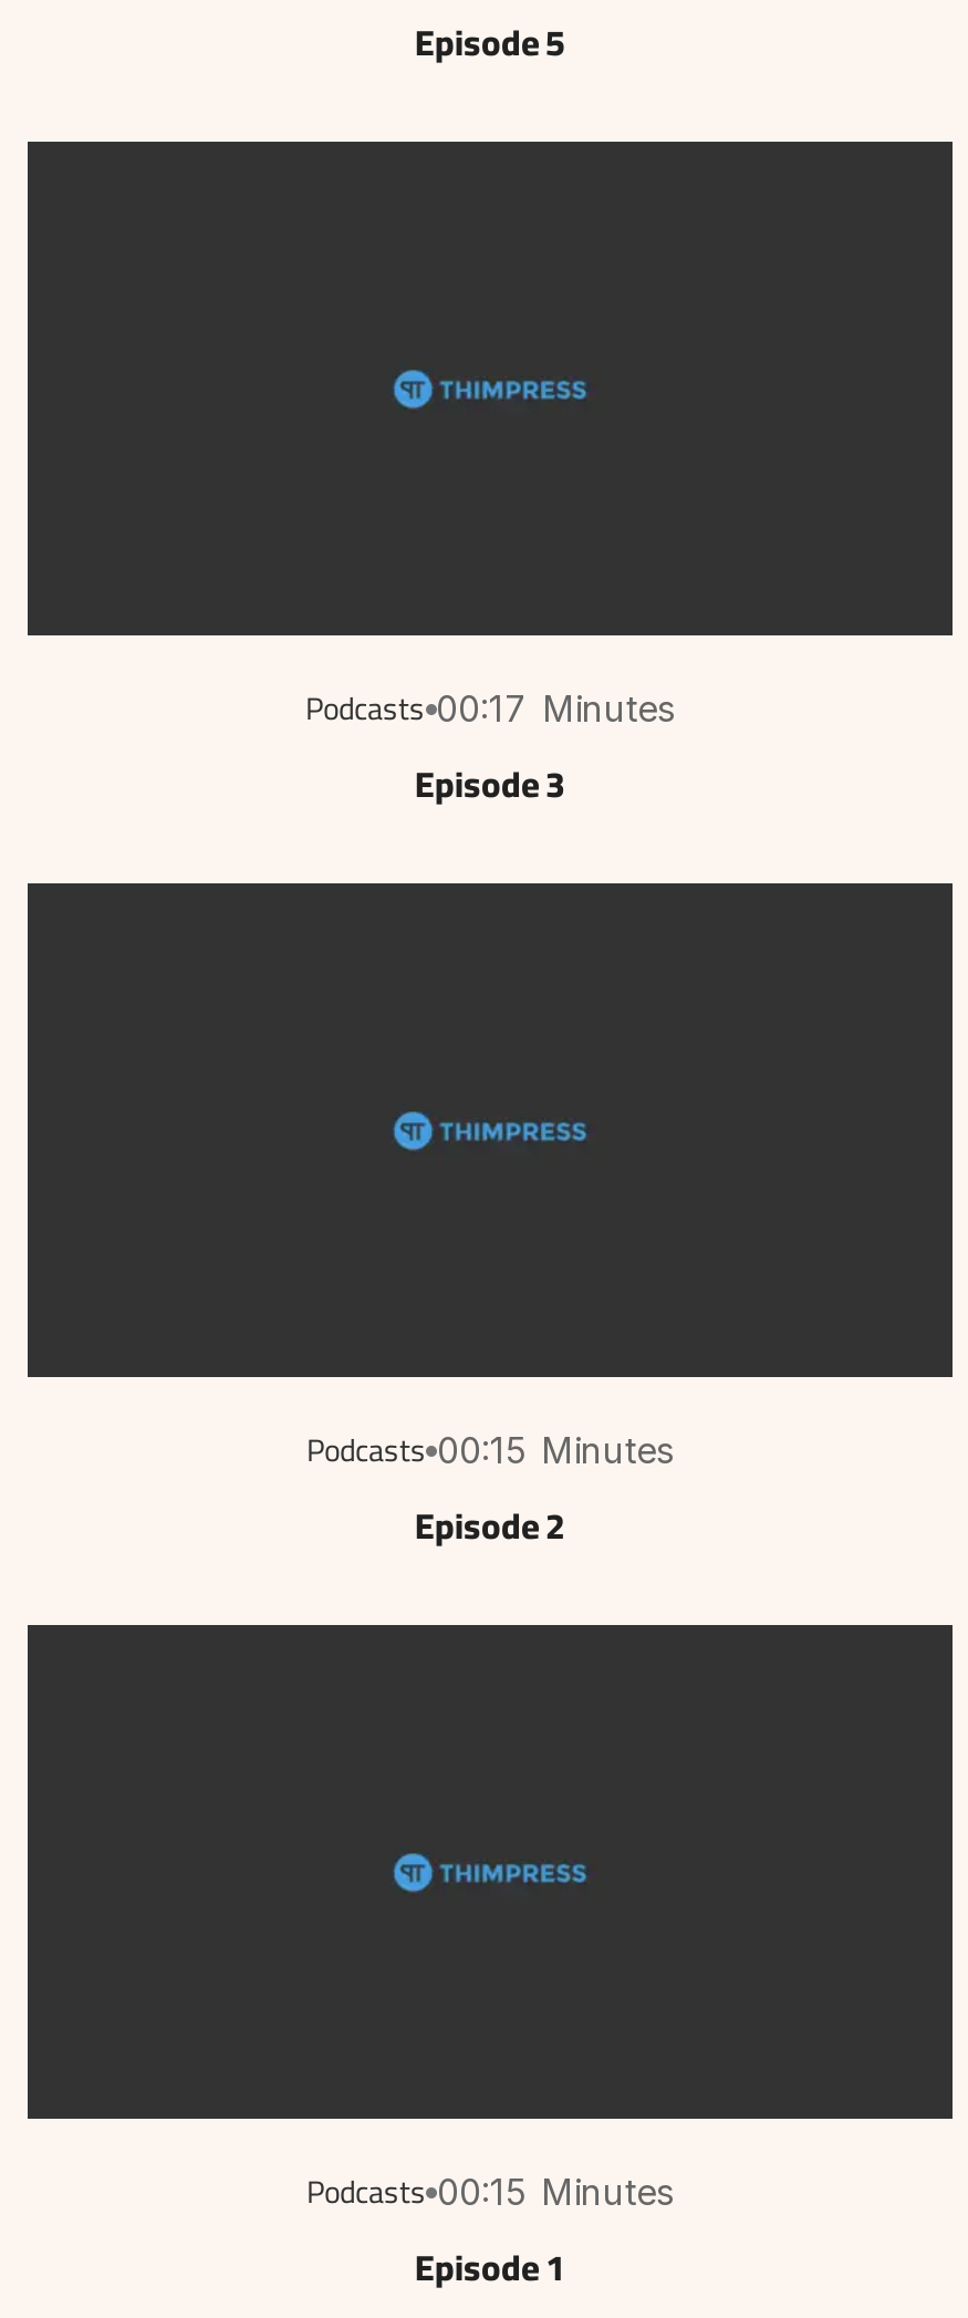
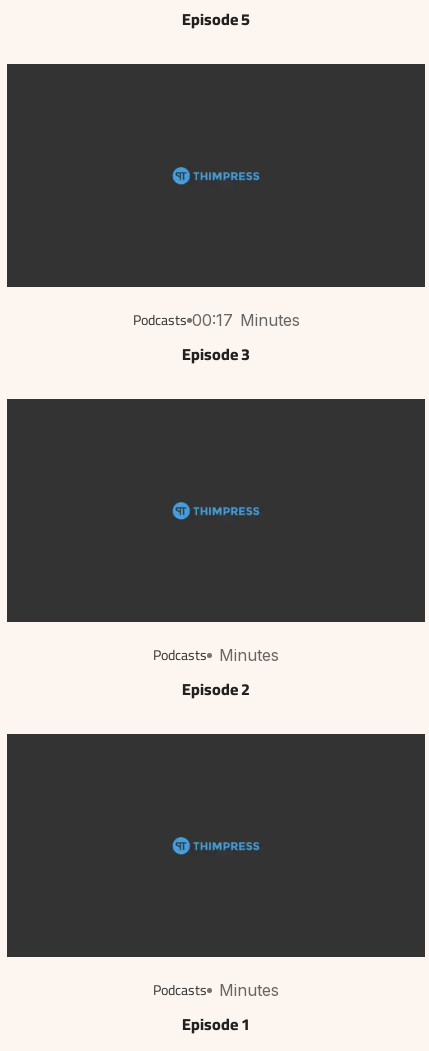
[437,1428,674,1472] 00:15 Minutes -> [219,645,279,665] Minutes
[437,2169,674,2214] 00:15 Minutes -> [219,980,279,1000] Minutes

